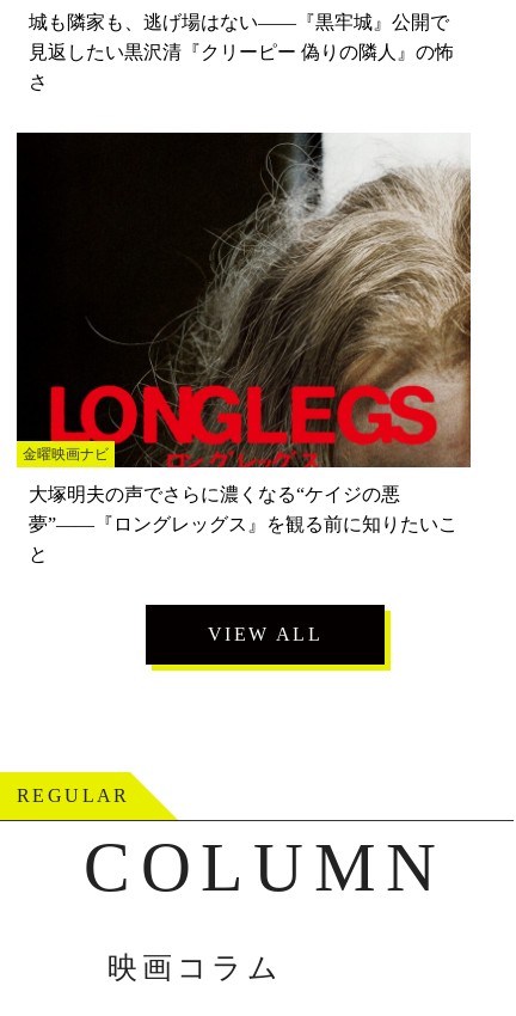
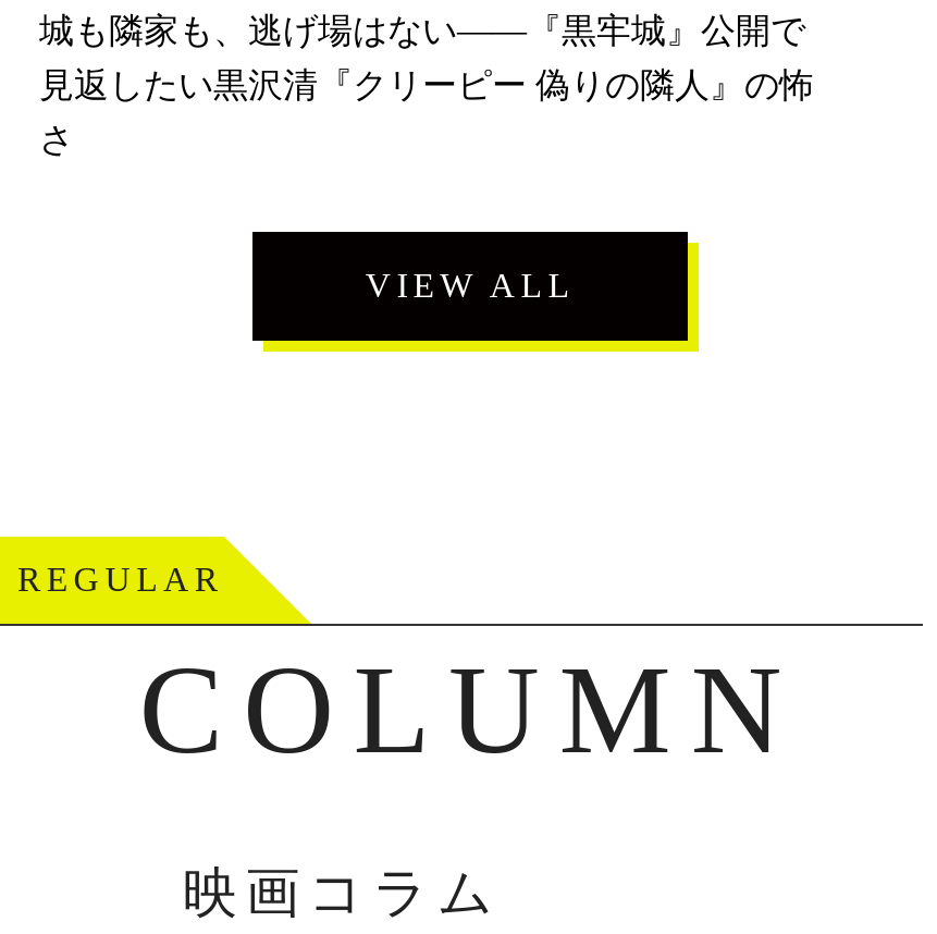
[16,131,472,564] [image] | 金曜映画ナビ | 大塚明夫の声でさらに濃くなる“ケイジの悪 | 夢”——『ロングレッグス』を観る前に知りたいこ | と -> none

